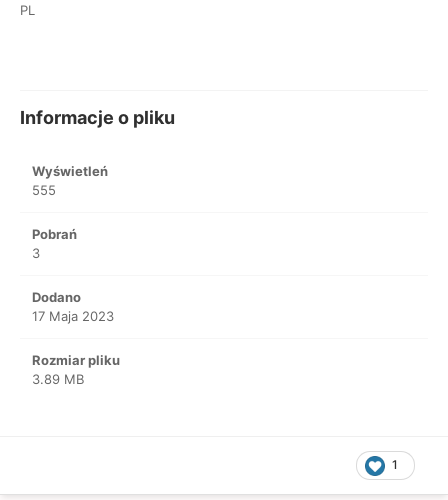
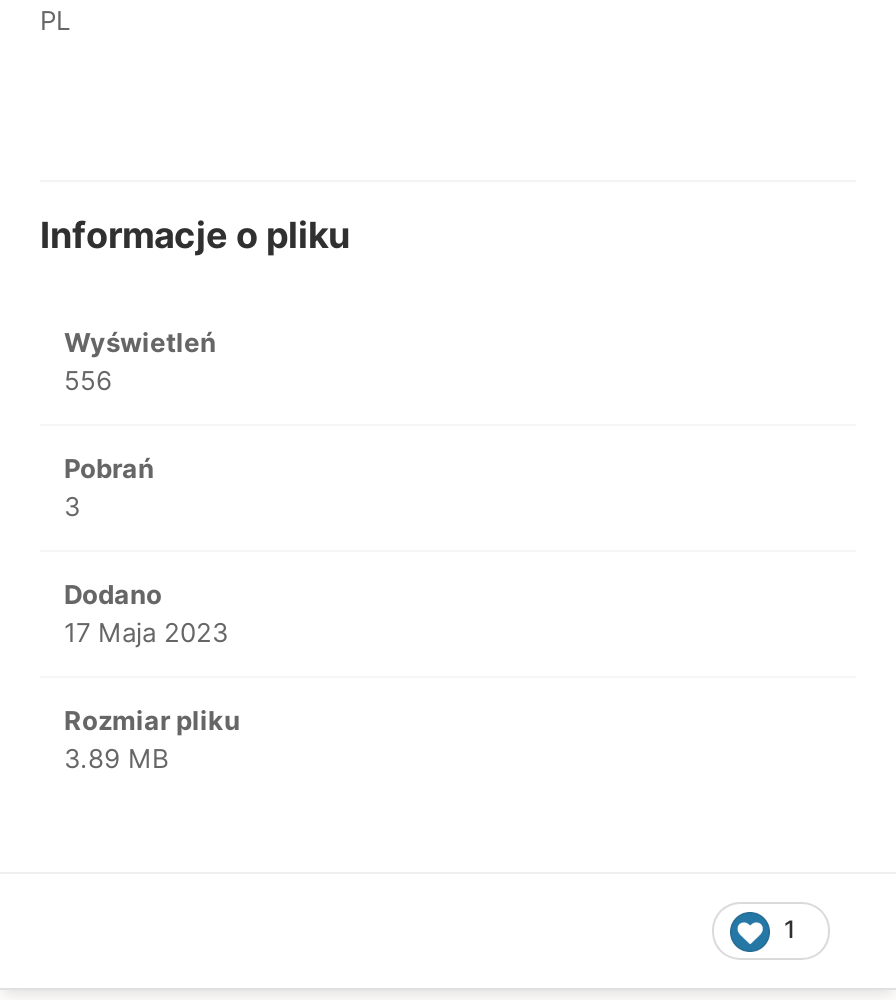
[32,182,56,198] 555 -> [64,365,112,397] 556

